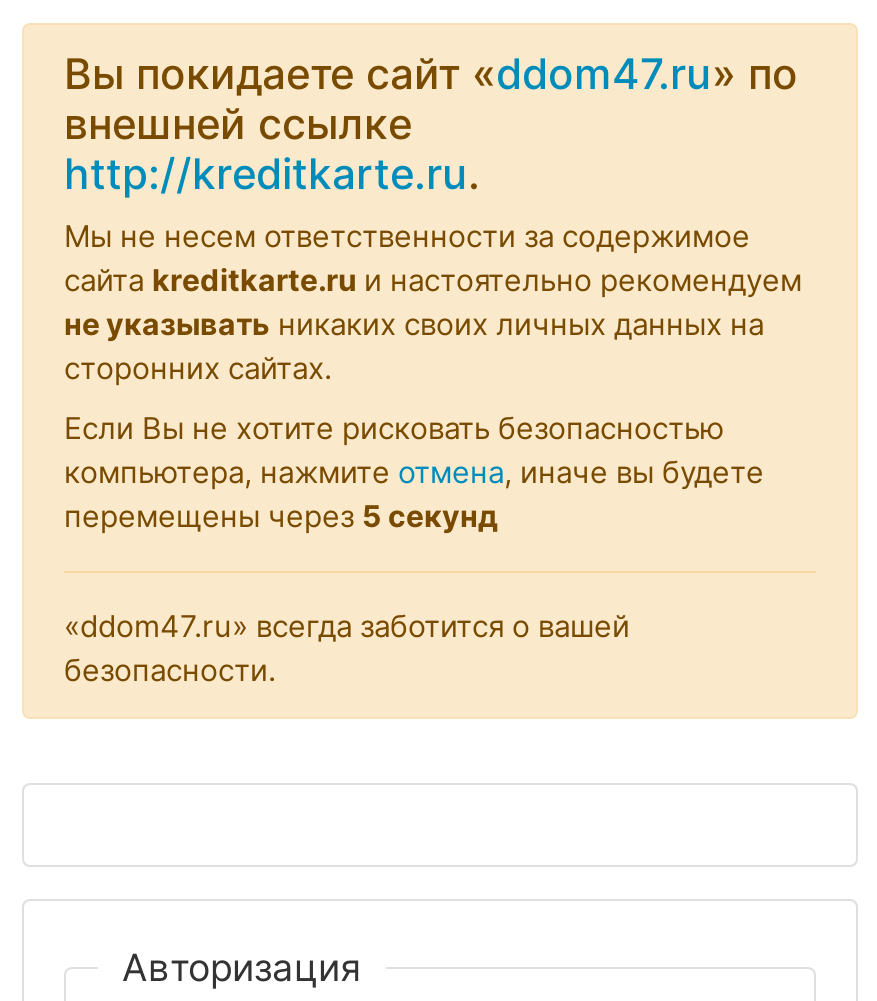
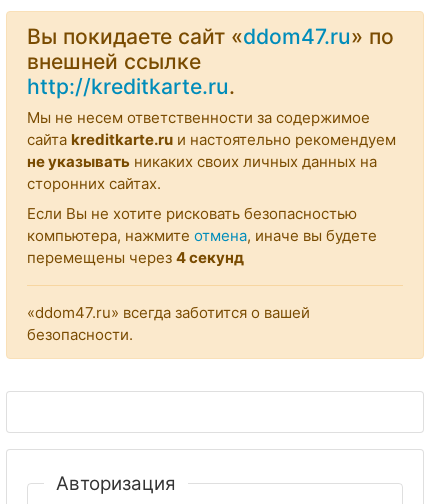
[64,497,498,535] перемещены через 5 секунд -> [27,248,244,267] перемещены через 4 секунд

